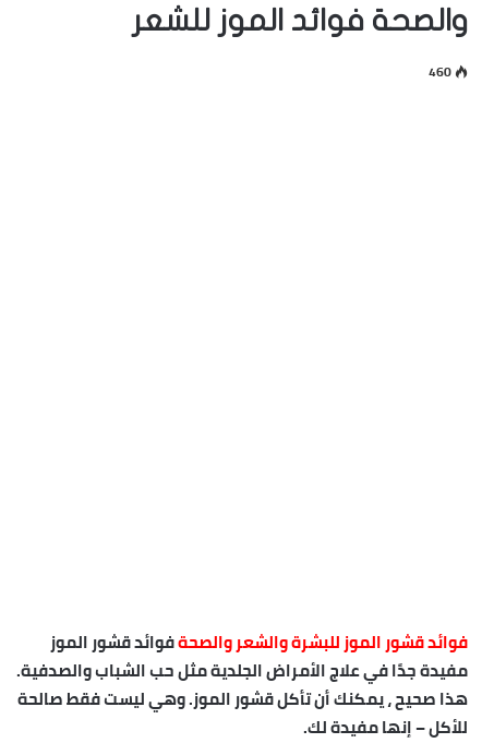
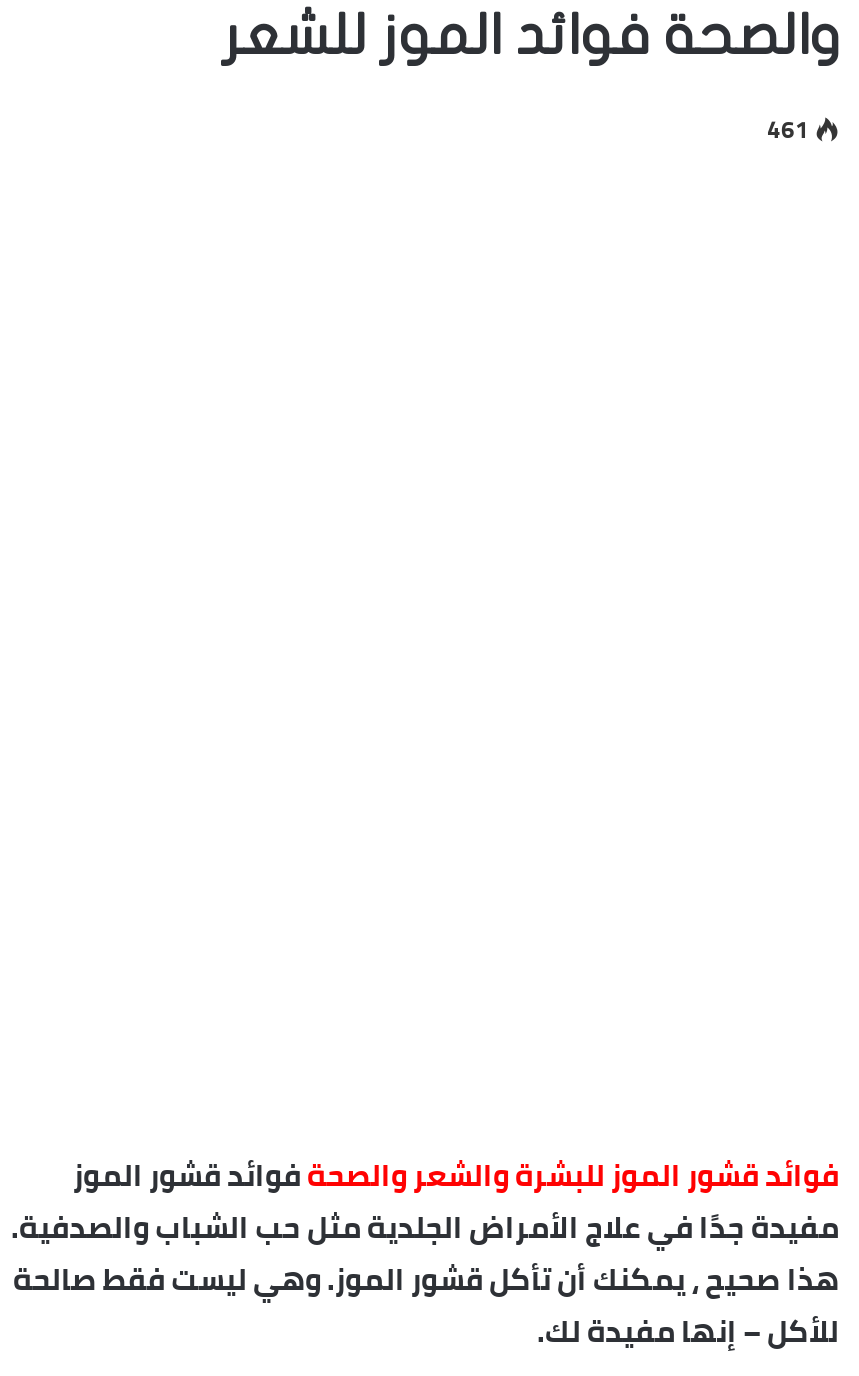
[429,59,451,84] 460 -> [767,107,809,153] 461

